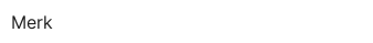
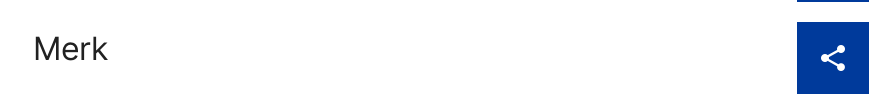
none -> [795,20,863,96] [image]

